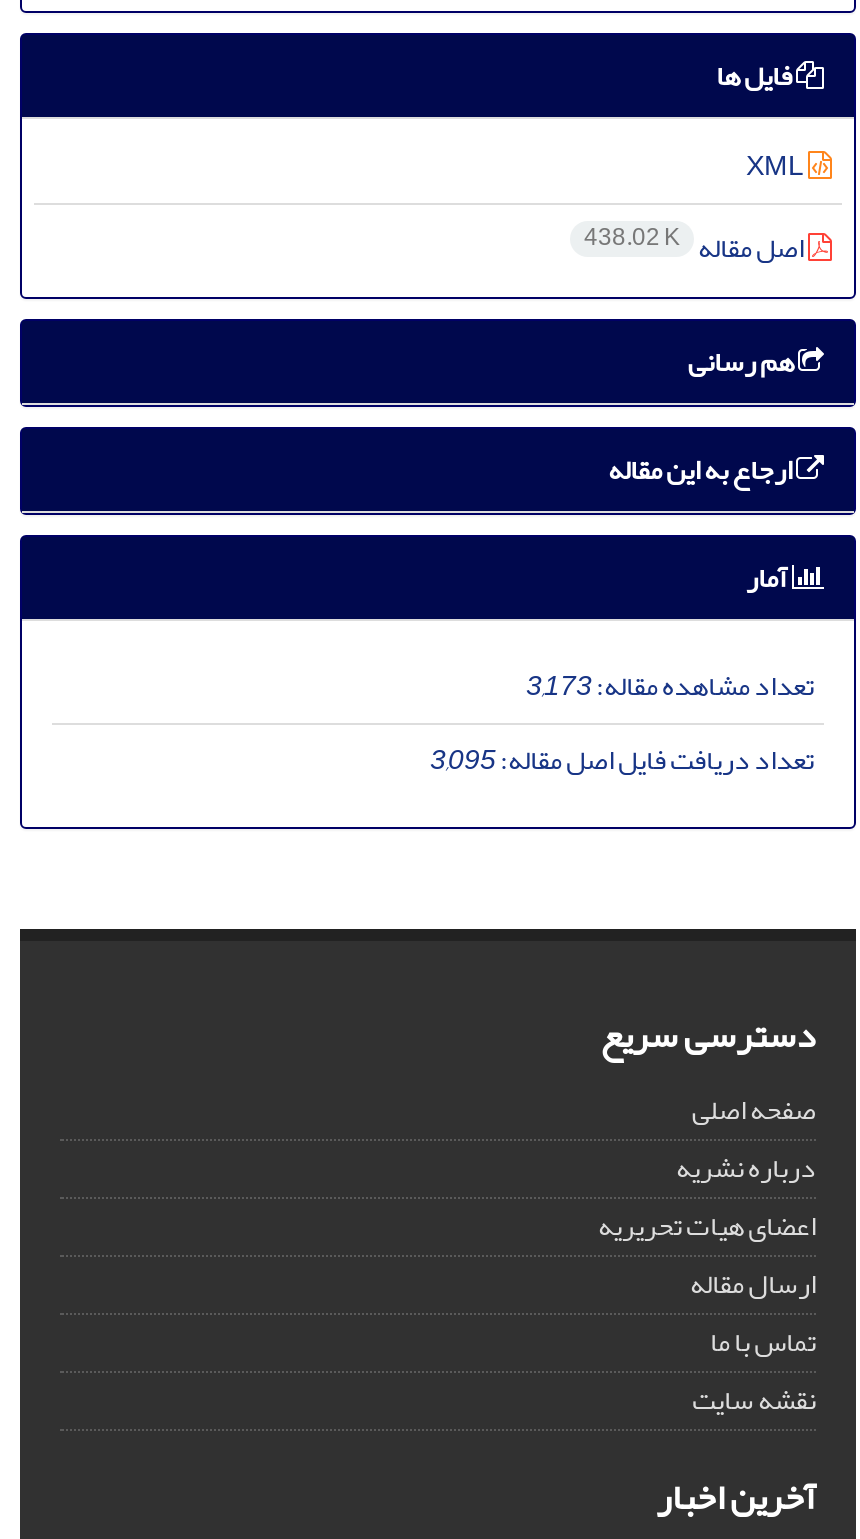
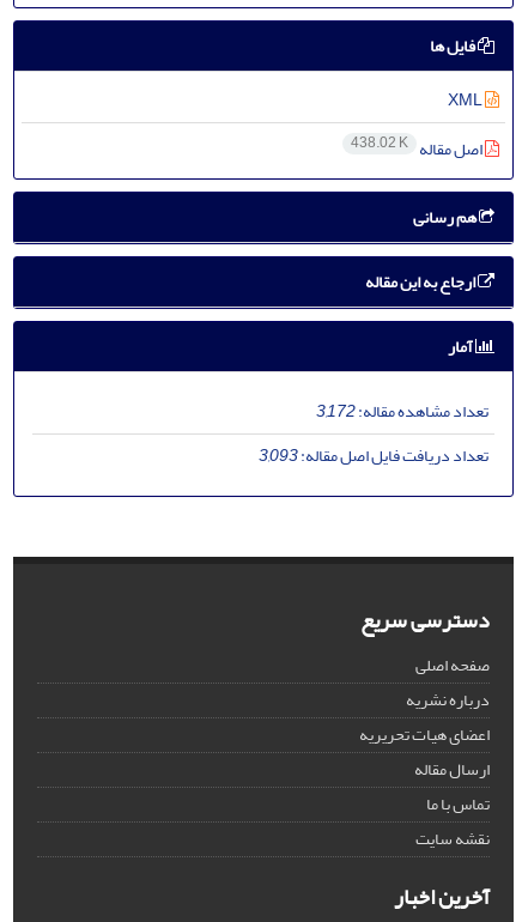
[526,658,814,712] تعداد مشاهده مقاله:3,173 -> [316,395,488,427] تعداد مشاهده مقاله:3,172
[430,732,814,786] تعداد دریافت فایل اصل مقاله:3,095 -> [259,439,488,471] تعداد دریافت فایل اصل مقاله:3,093

